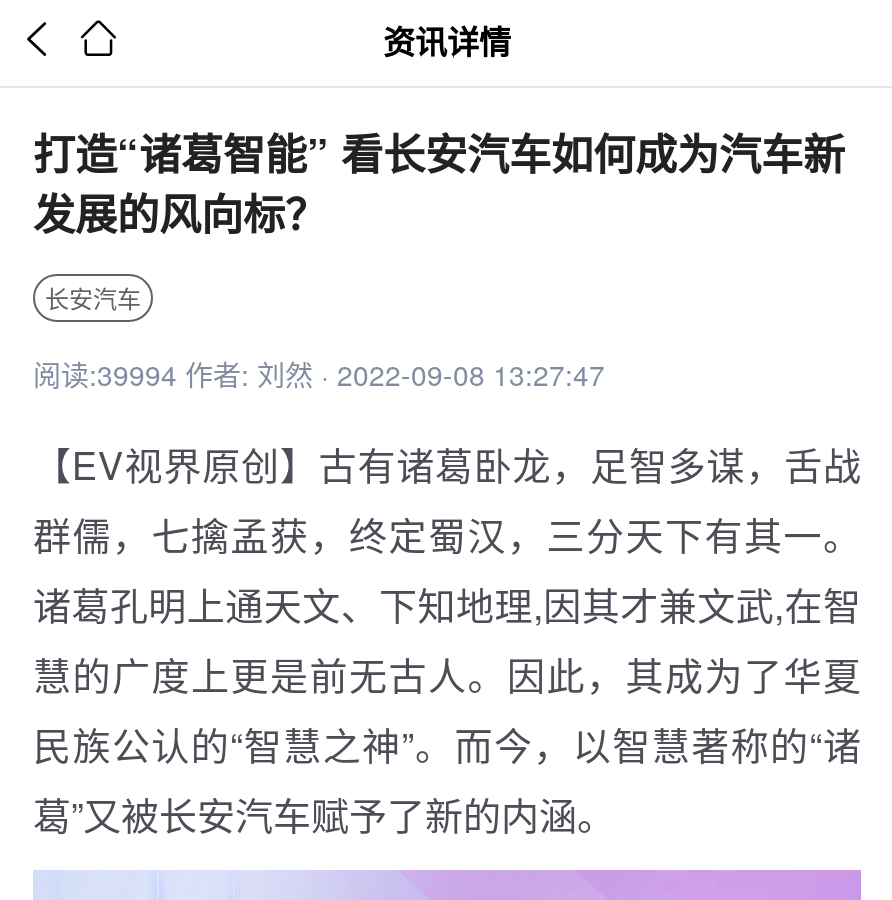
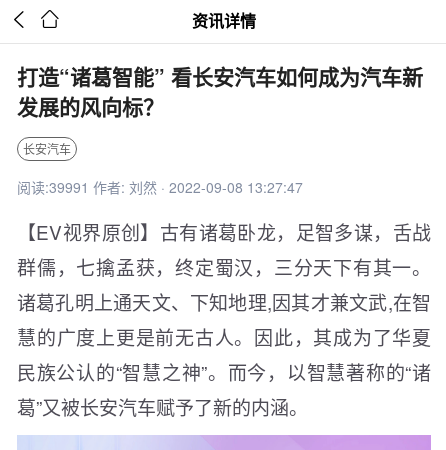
[33,354,605,394] 阅读:39994 作者: 刘然 · 2022-09-08 13:27:47 -> [17,177,303,197] 阅读:39991 作者: 刘然 · 2022-09-08 13:27:47

